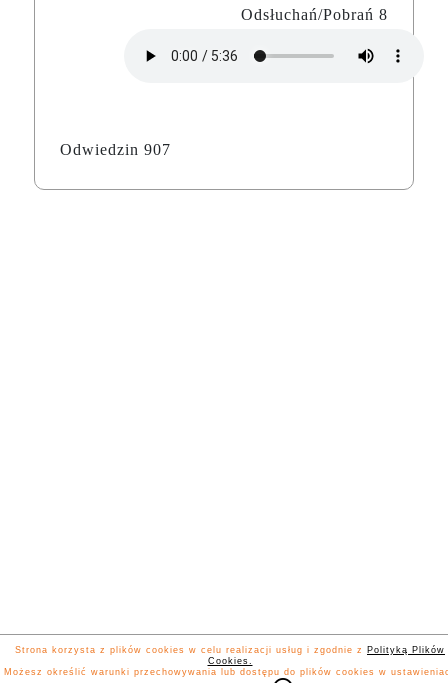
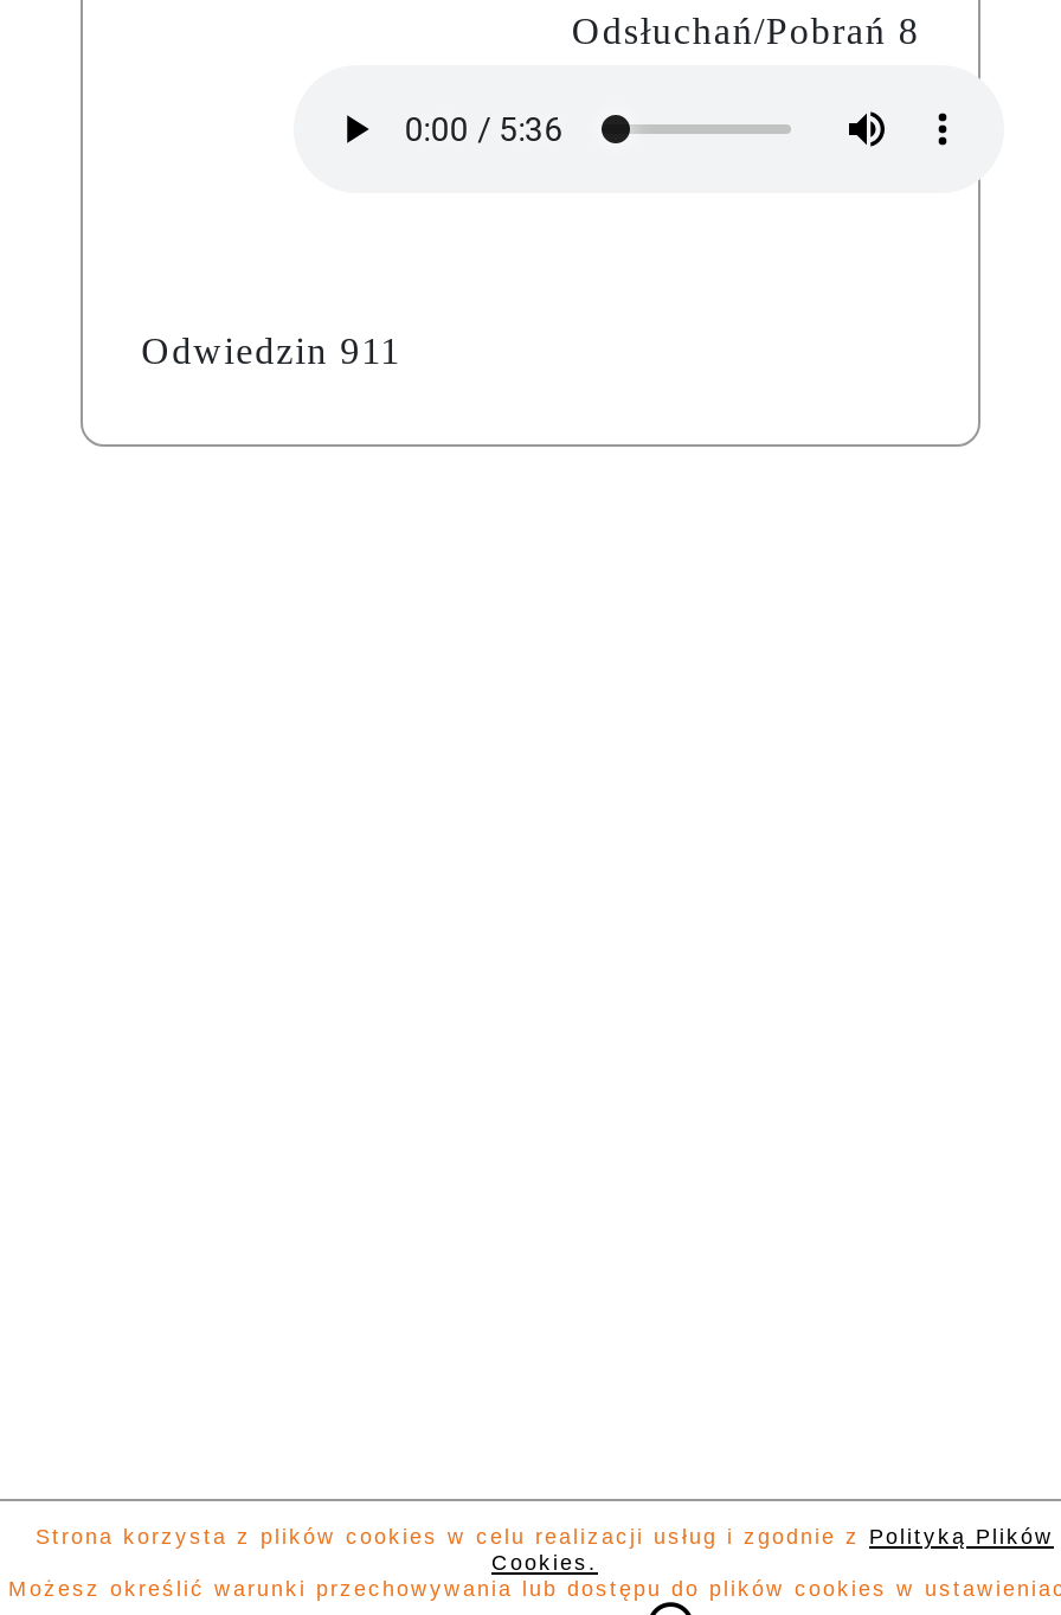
[60,141,171,158] Odwiedzin 907 -> [141,331,402,371] Odwiedzin 911

